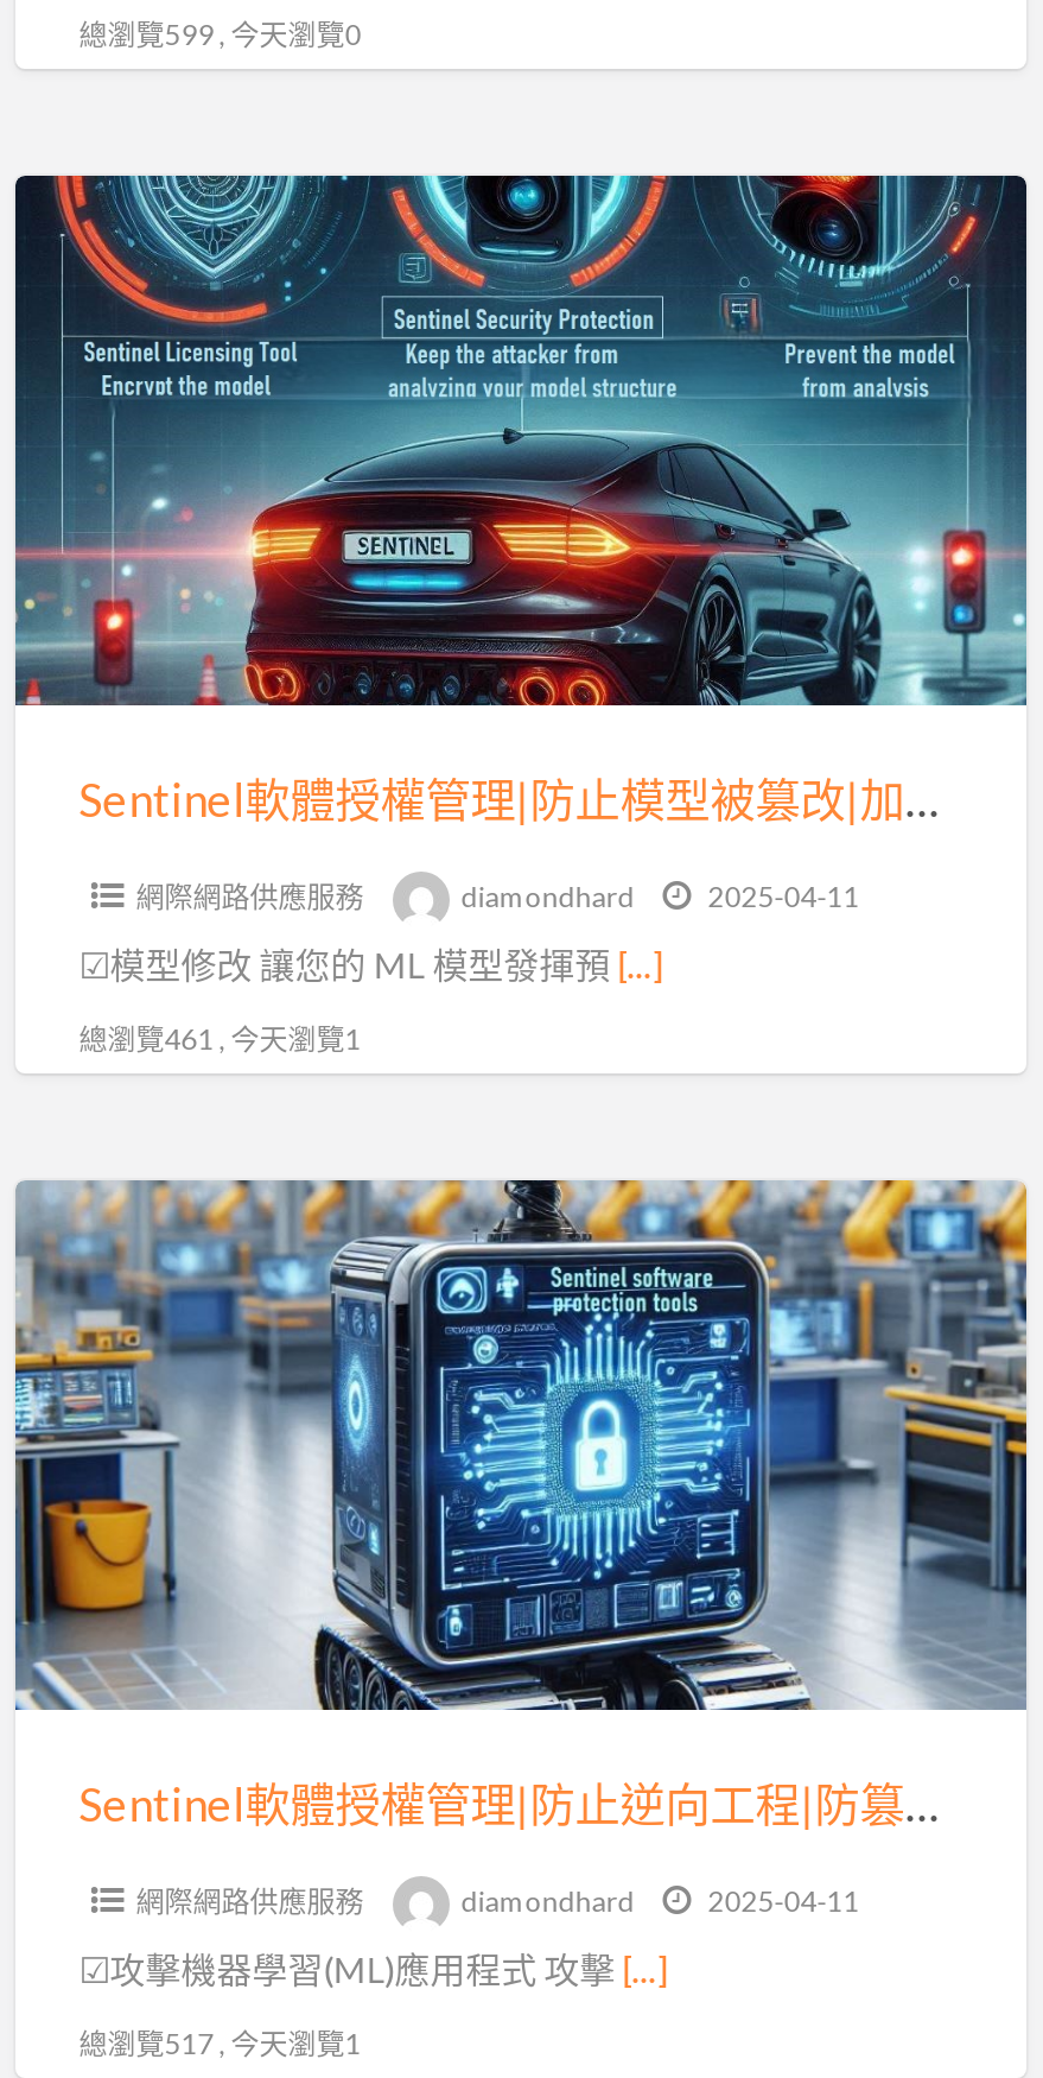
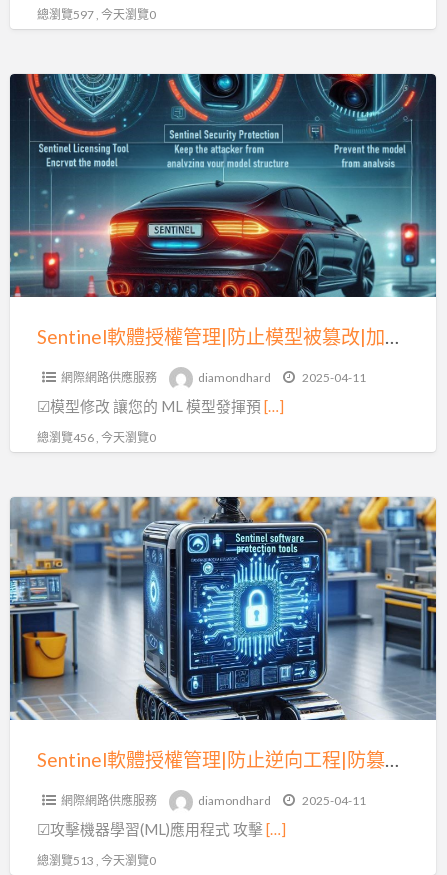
[79,16,361,51] 總瀏覽599 , 今天瀏覽0 -> [37,7,156,22] 總瀏覽597 , 今天瀏覽0
[79,1020,361,1056] 總瀏覽461 , 今天瀏覽1 -> [37,430,156,445] 總瀏覽456 , 今天瀏覽0
[79,2025,361,2060] 總瀏覽517 , 今天瀏覽1 -> [37,853,156,868] 總瀏覽513 , 今天瀏覽0

